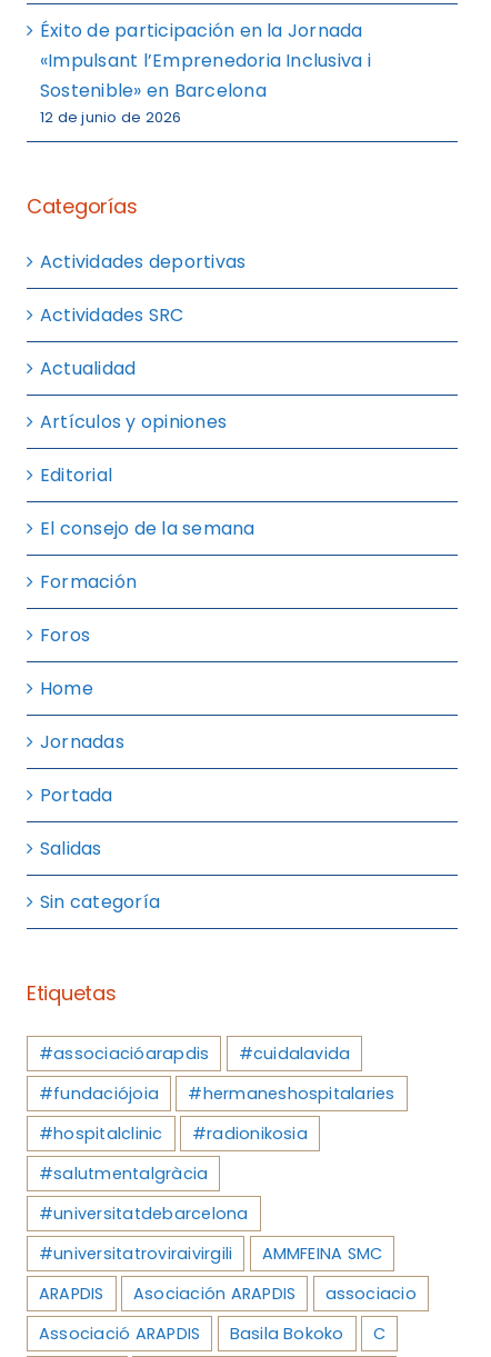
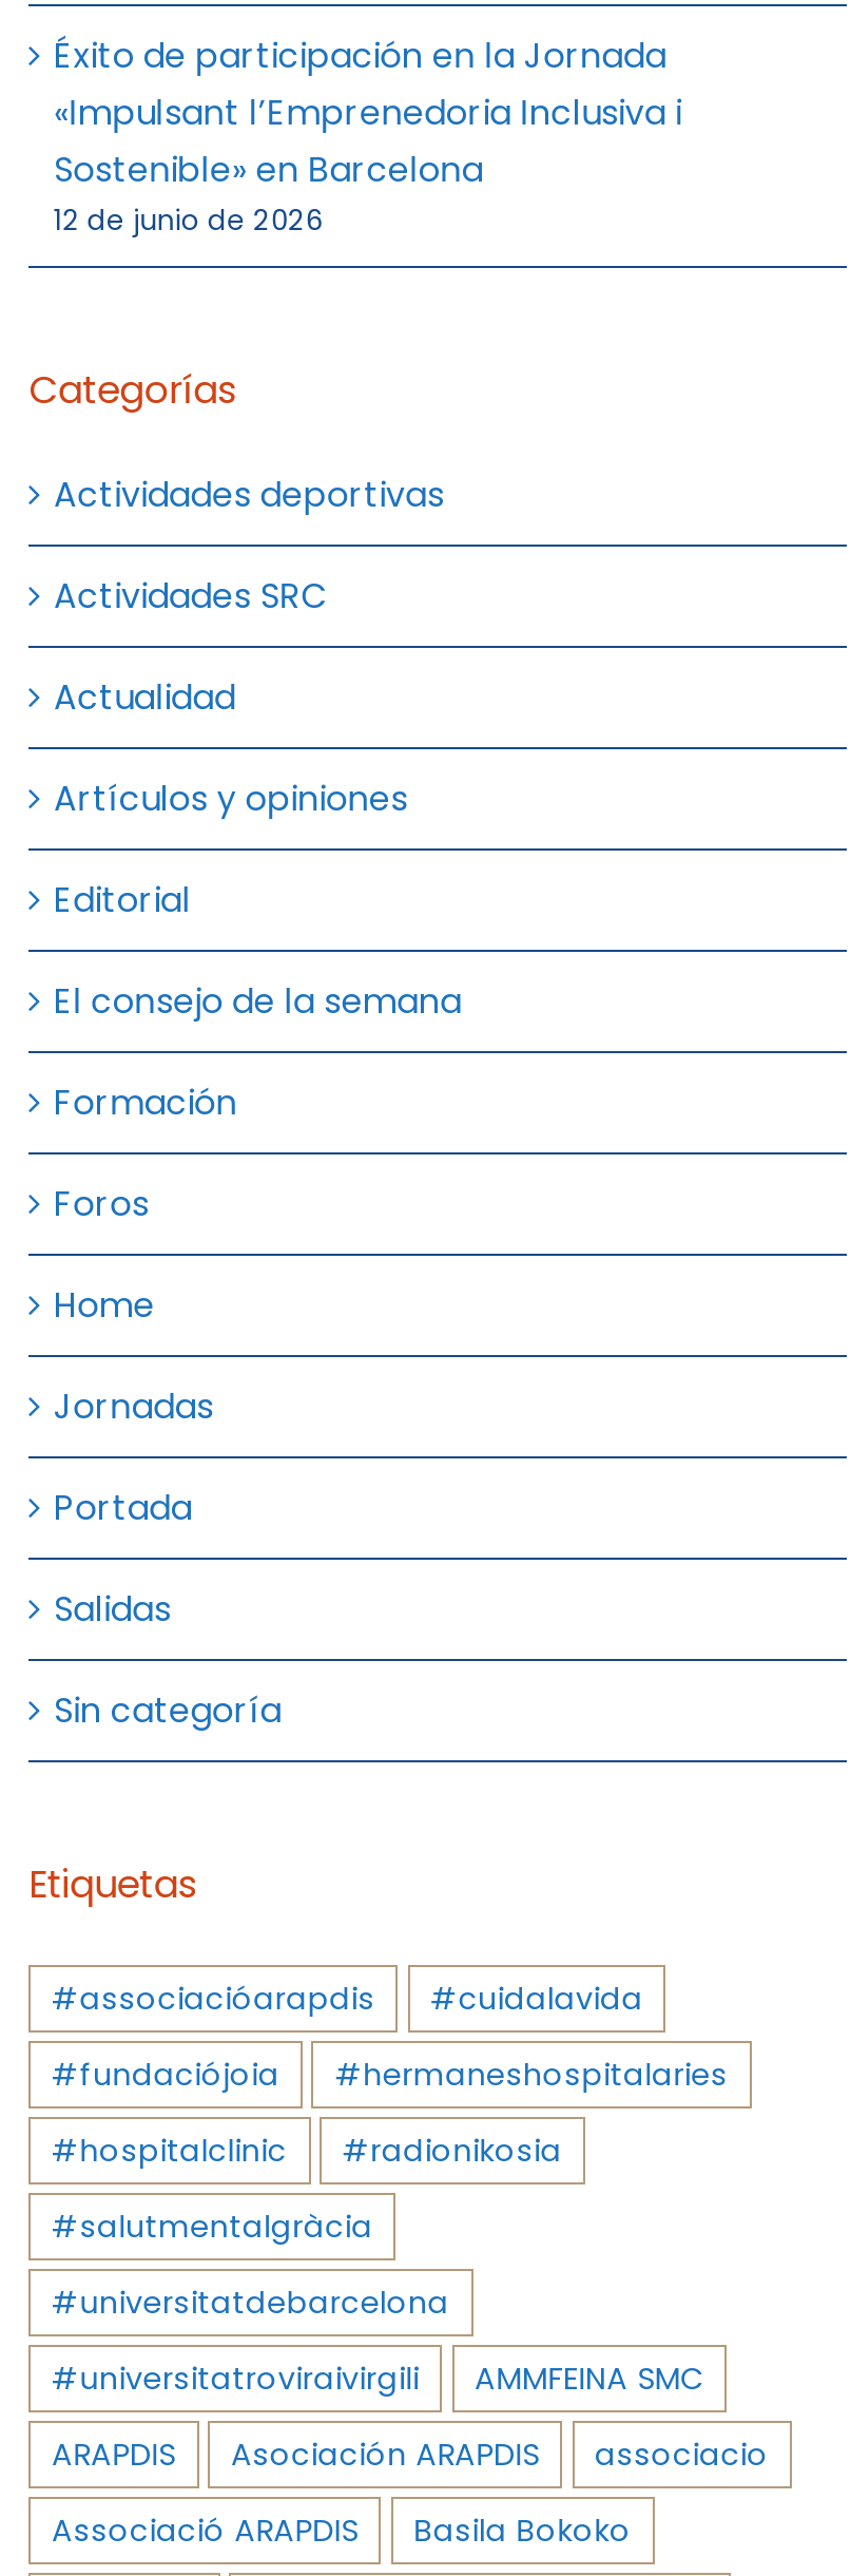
[373,1322,386,1345] C -> none

